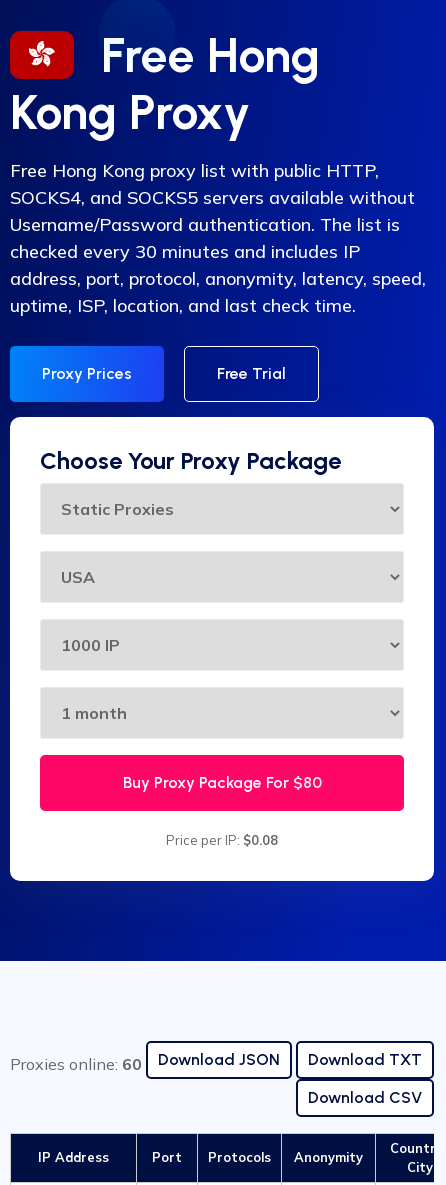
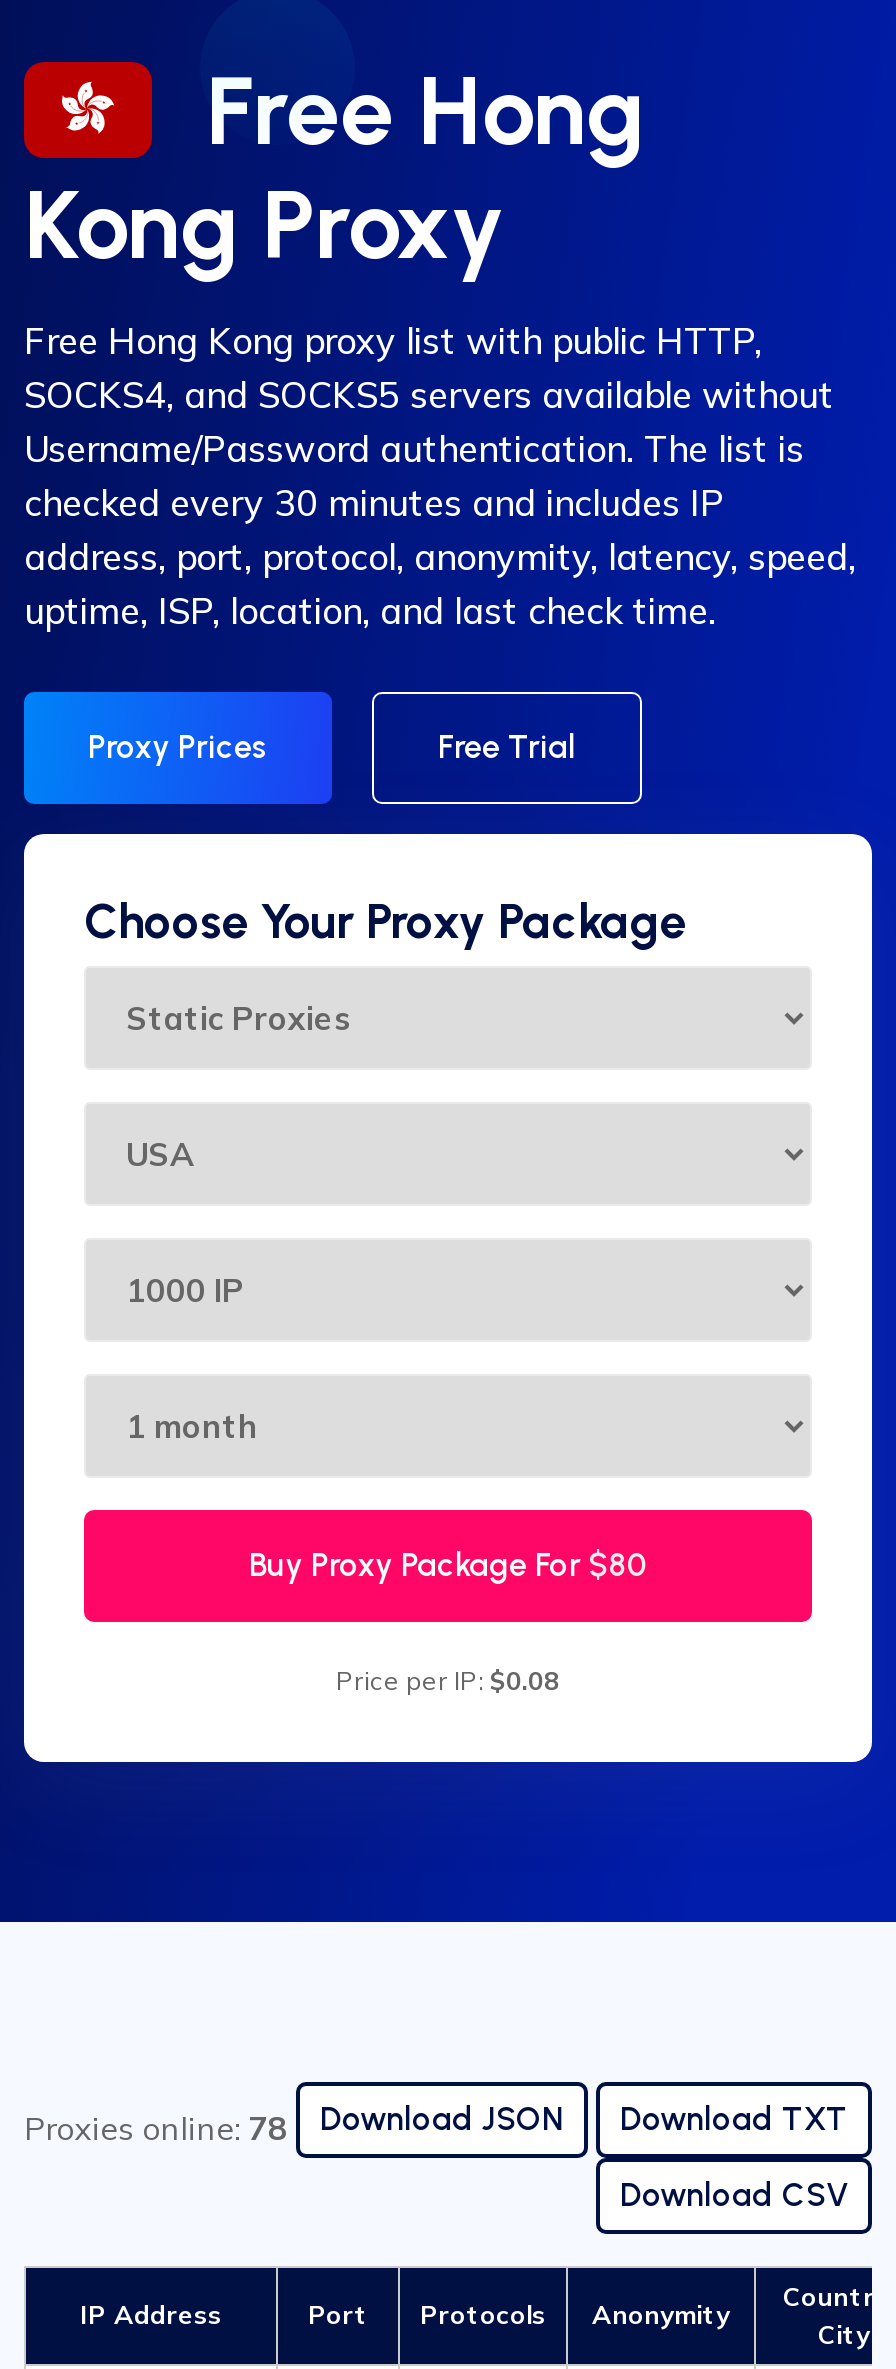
[10,1054,142,1074] Proxies online: 60 -> [24,2108,288,2148] Proxies online: 78

